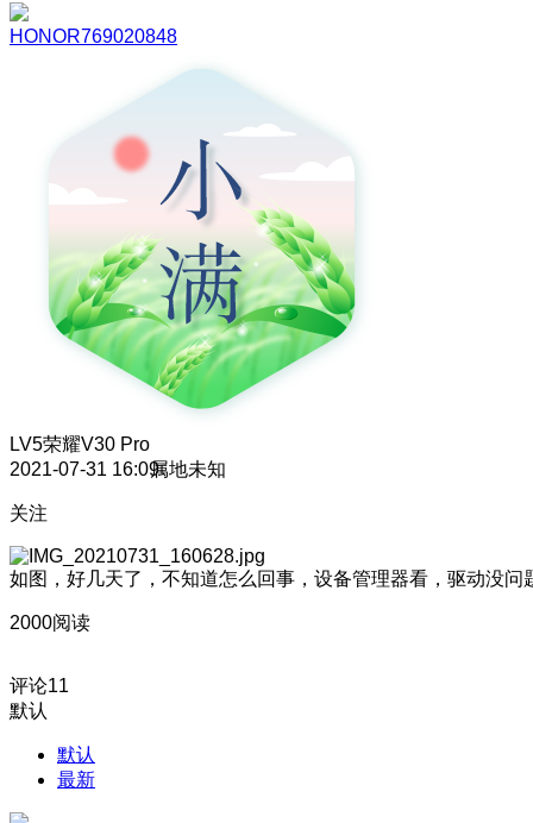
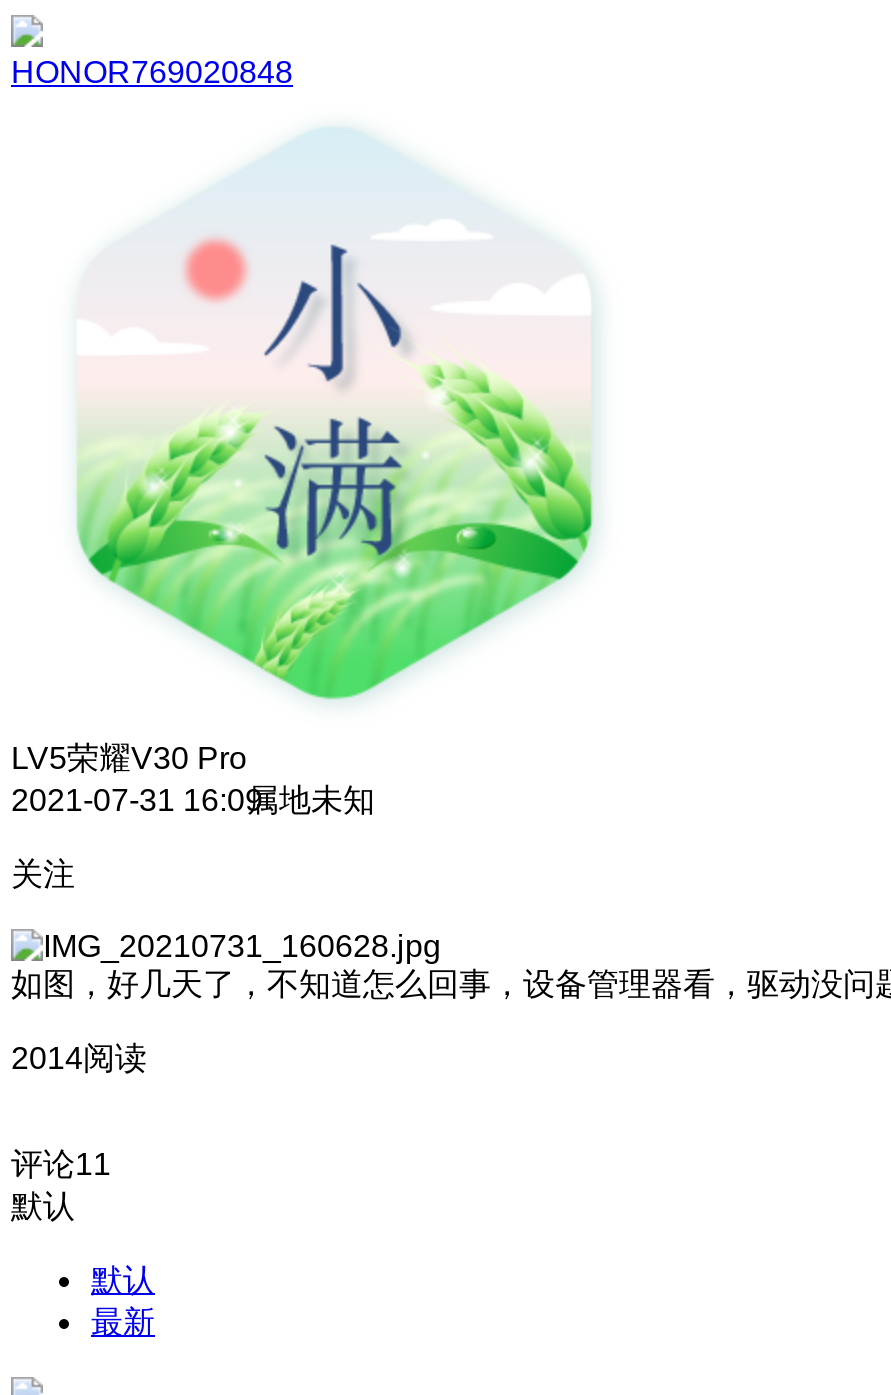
[10,612,90,633] 2000阅读 -> [11,1041,147,1075] 2014阅读

